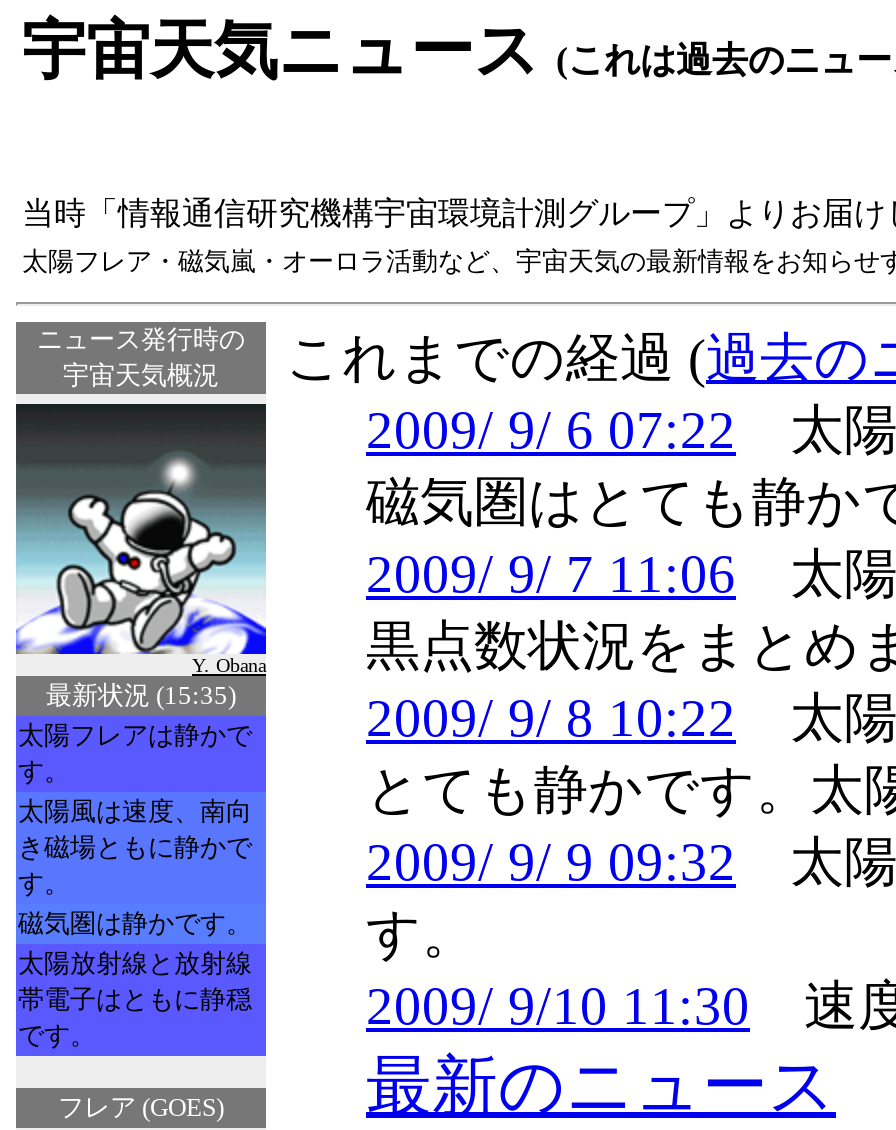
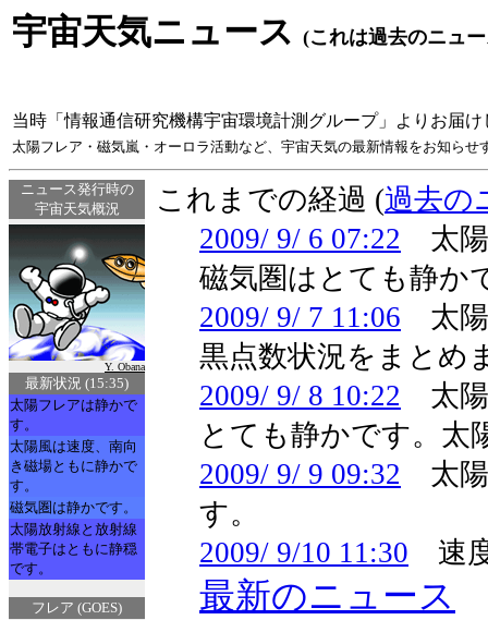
[24,440,268,654] [image] -> [12,243,146,360] [image]

